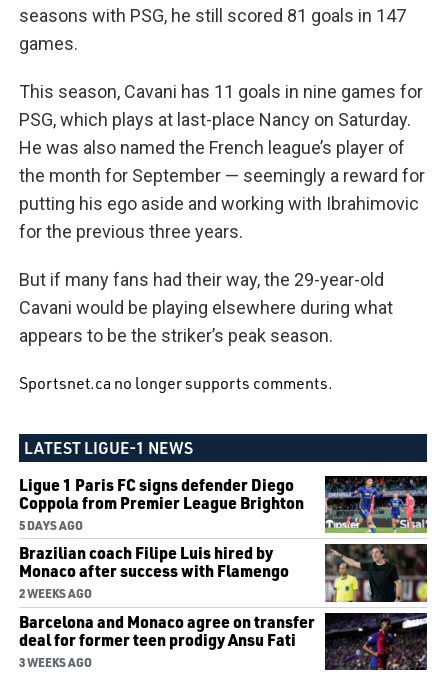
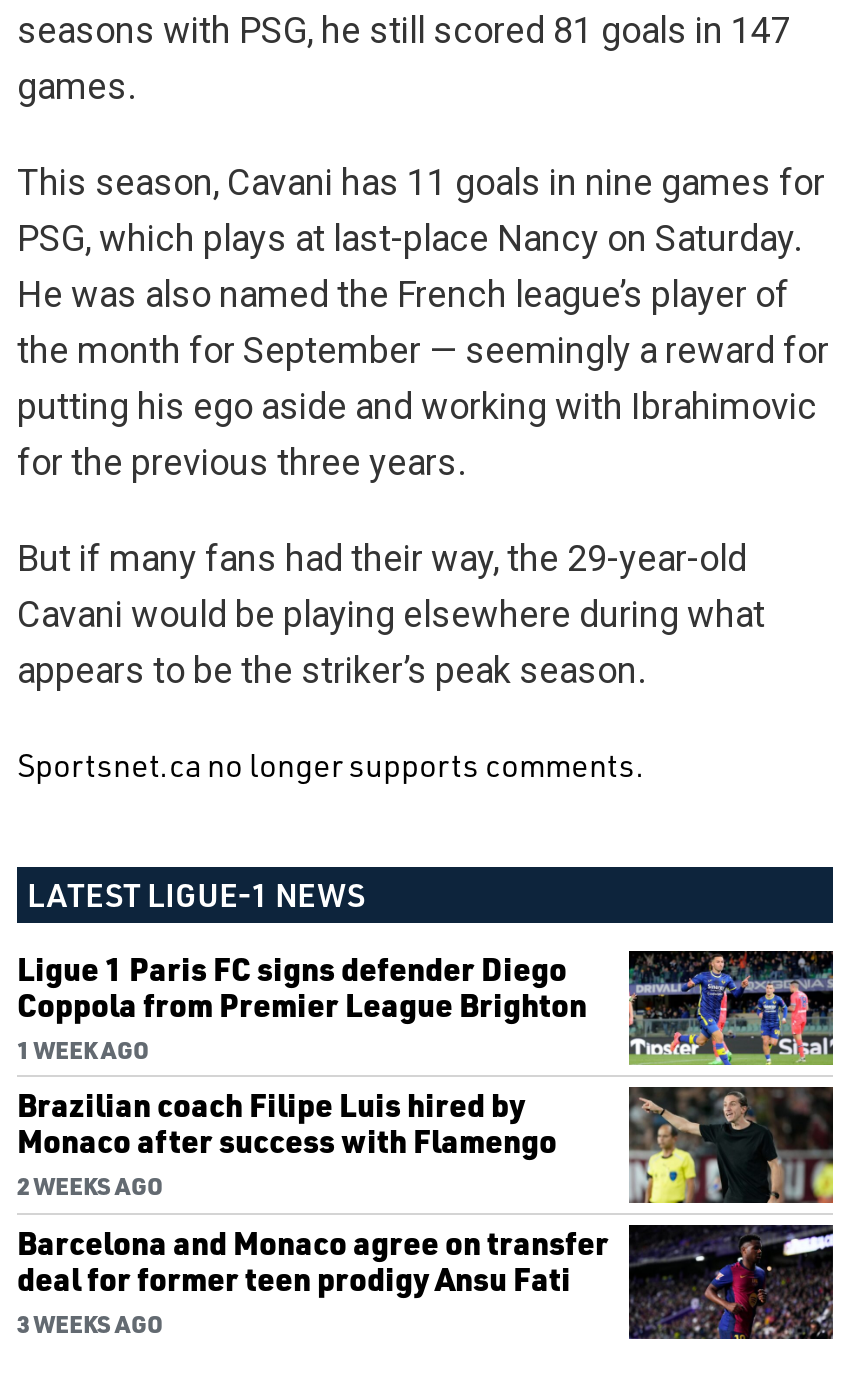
[19,517,83,533] 5 DAYS AGO -> [17,1033,149,1065] 1 WEEK AGO

